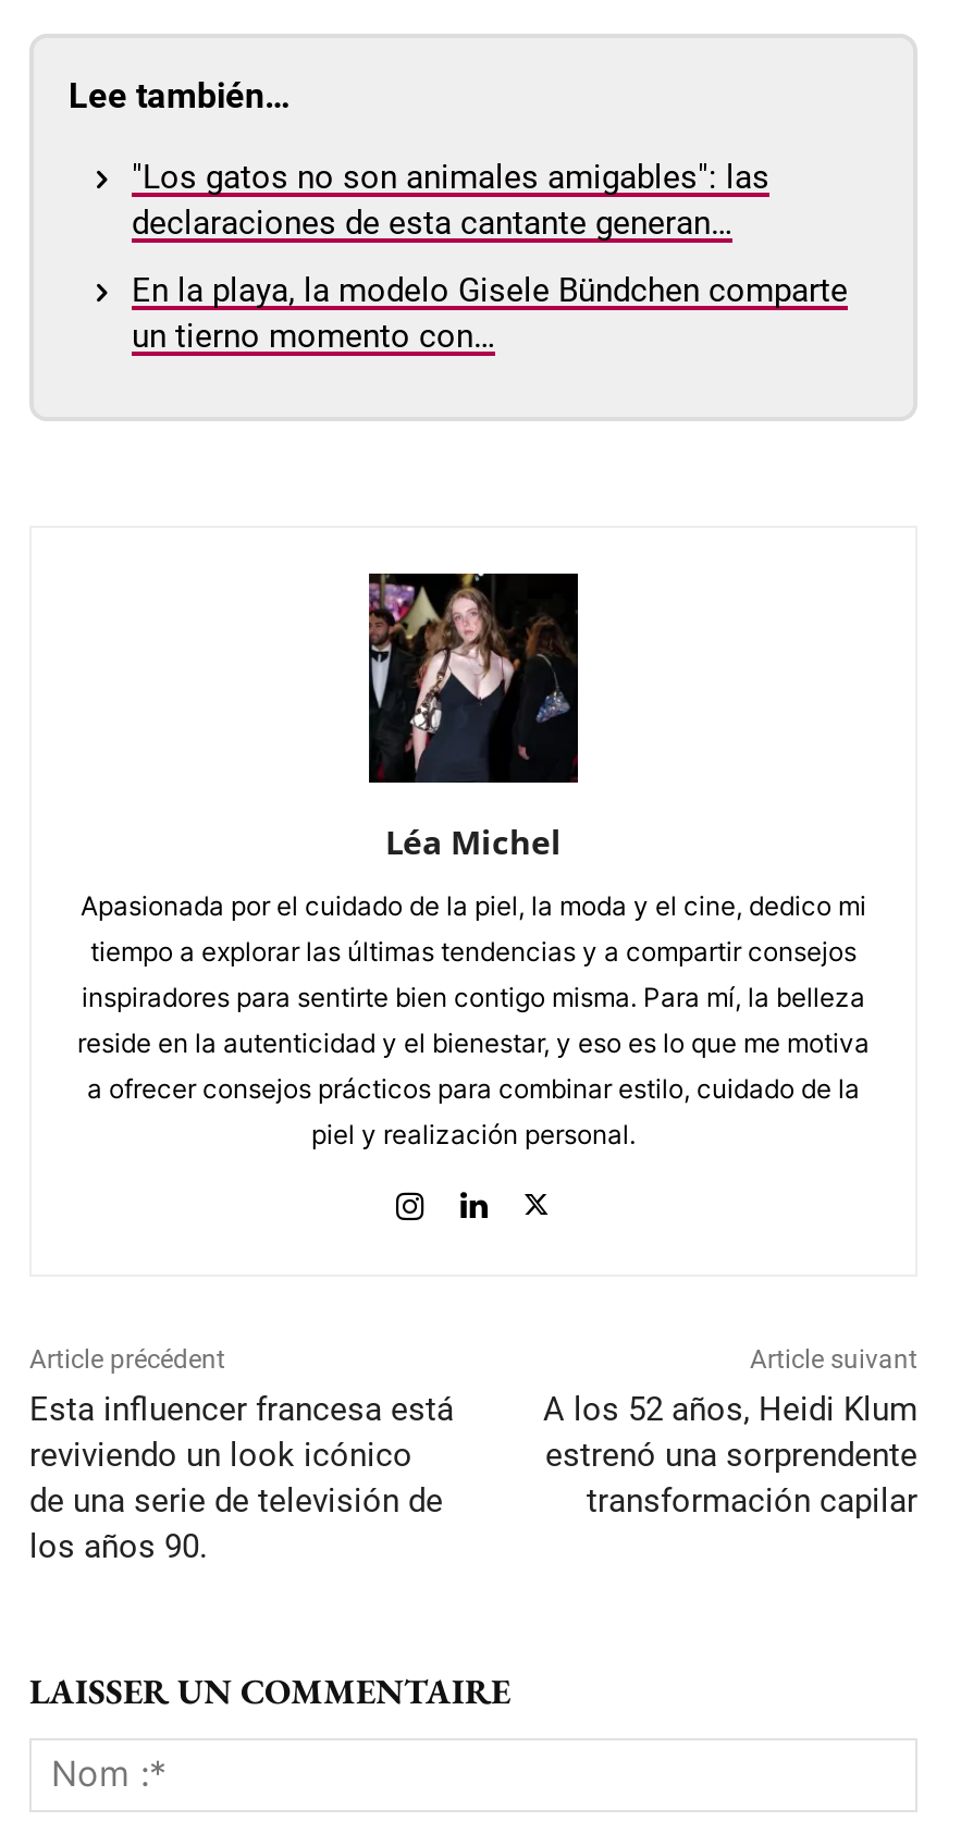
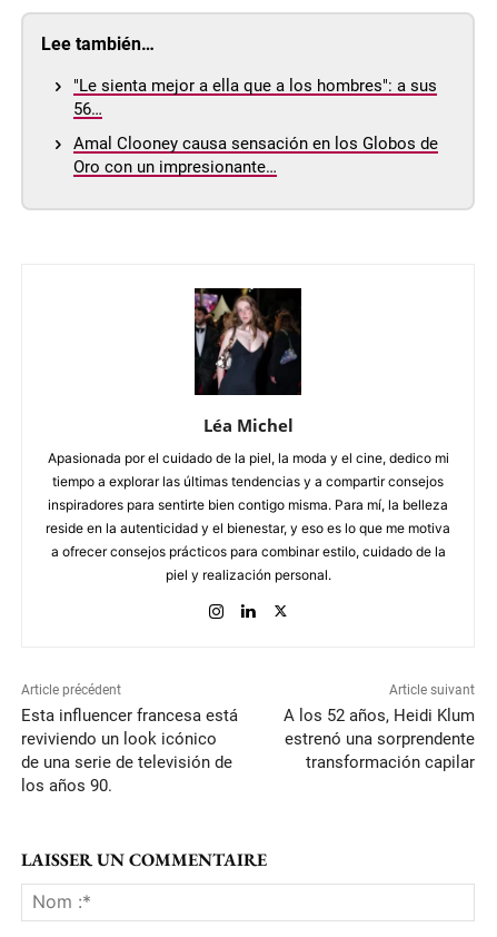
[132,157,769,242] "Los gatos no son animales amigables": las | declaraciones de esta cantante generan… -> [73,75,437,119] "Le sienta mejor a ella que a los hombres": a sus | 56…
[132,270,848,355] En la playa, la modelo Gisele Bündchen comparte | un tierno momento con… -> [73,133,438,176] Amal Clooney causa sensación en los Globos de | Oro con un impresionante…

